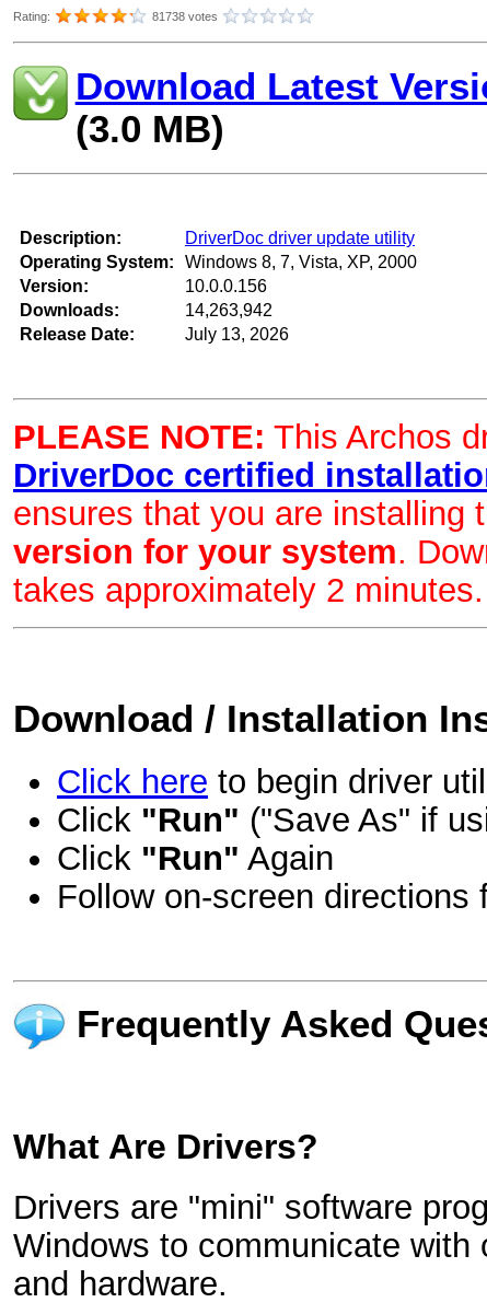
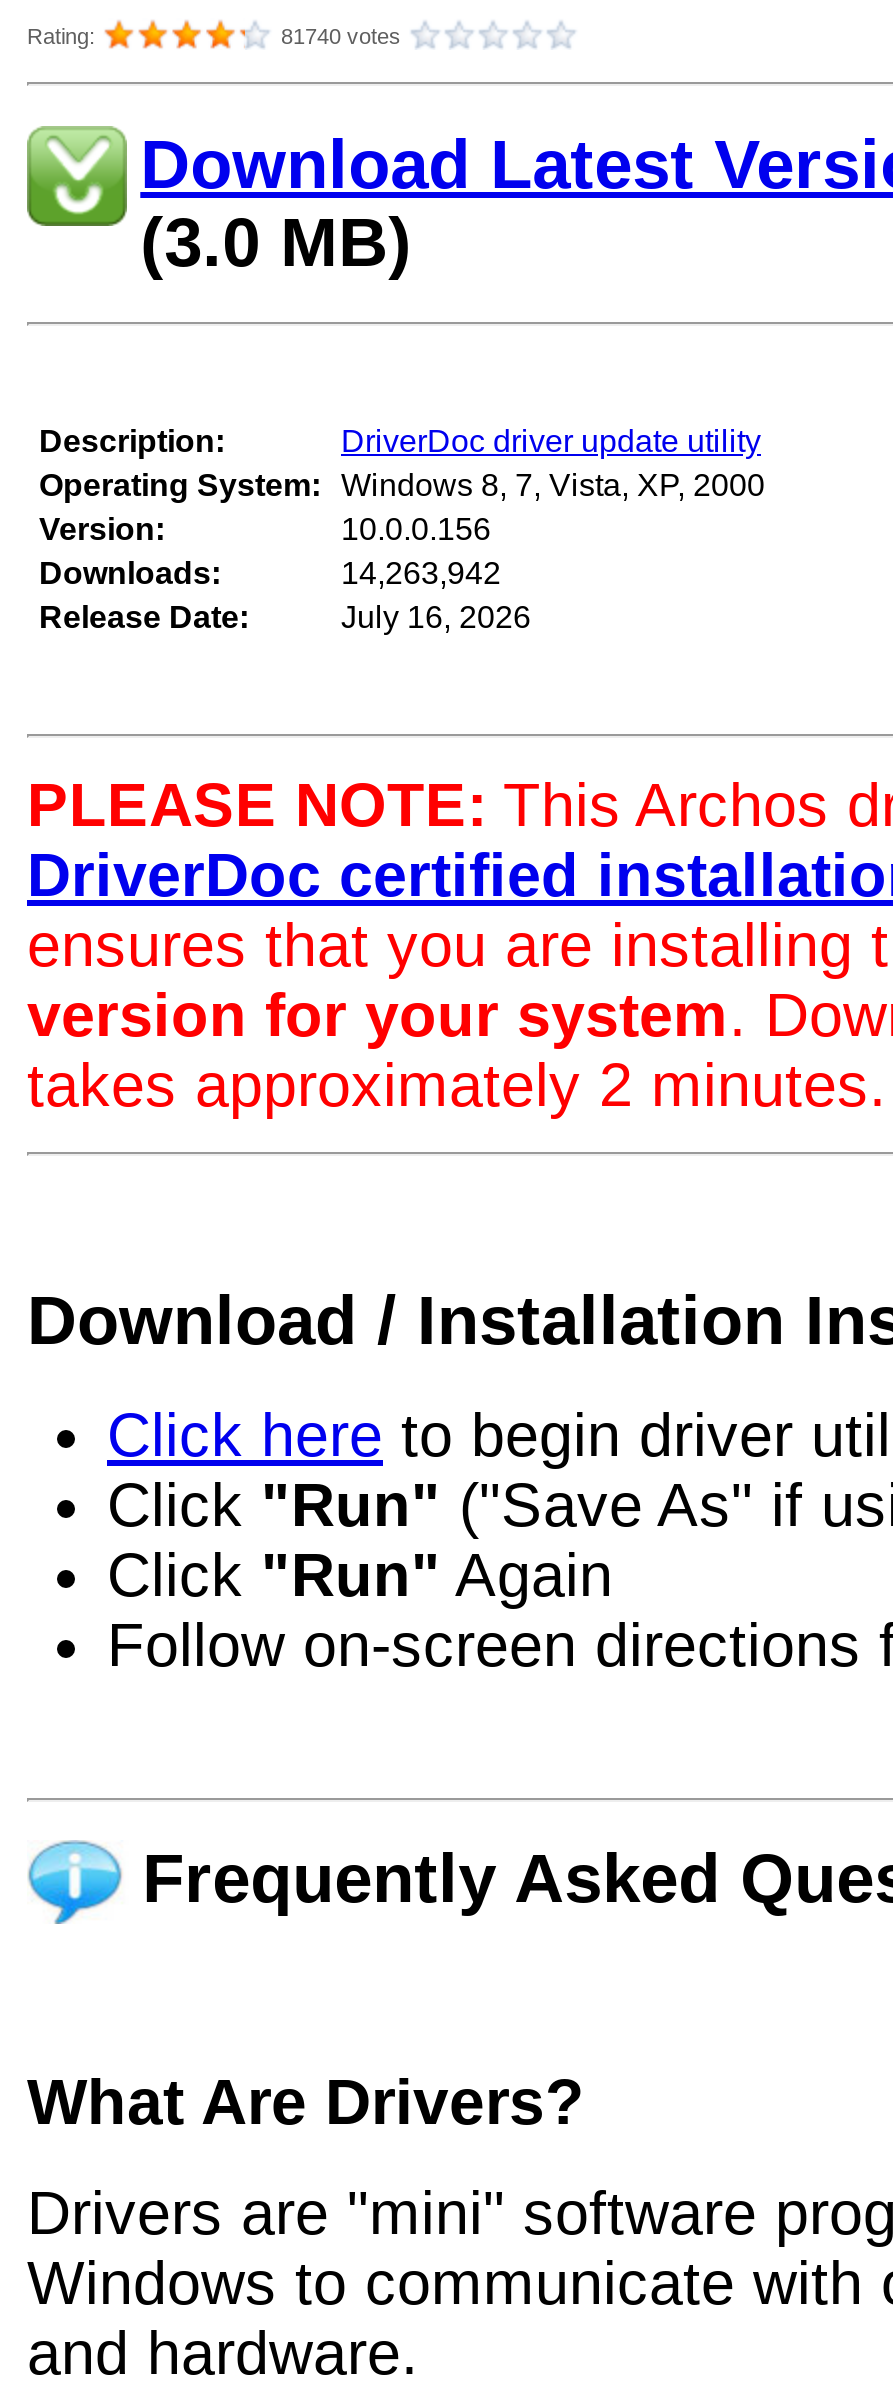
[152,10,218,23] 81738 votes -> [281,24,401,48] 81740 votes
[185,325,289,343] July 13, 2026 -> [341,599,531,633] July 16, 2026

